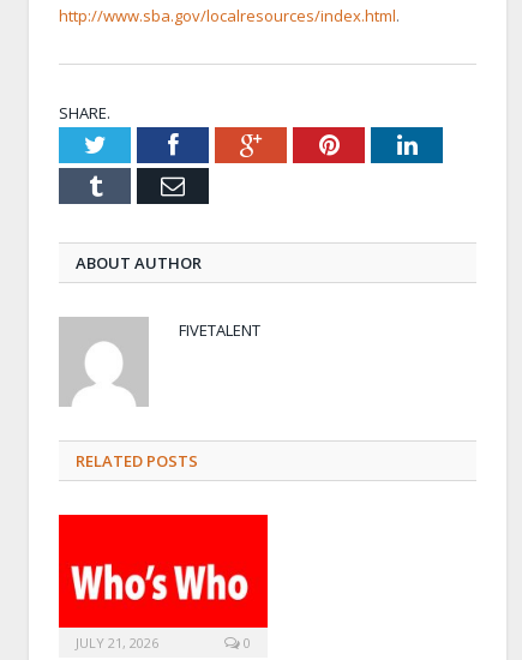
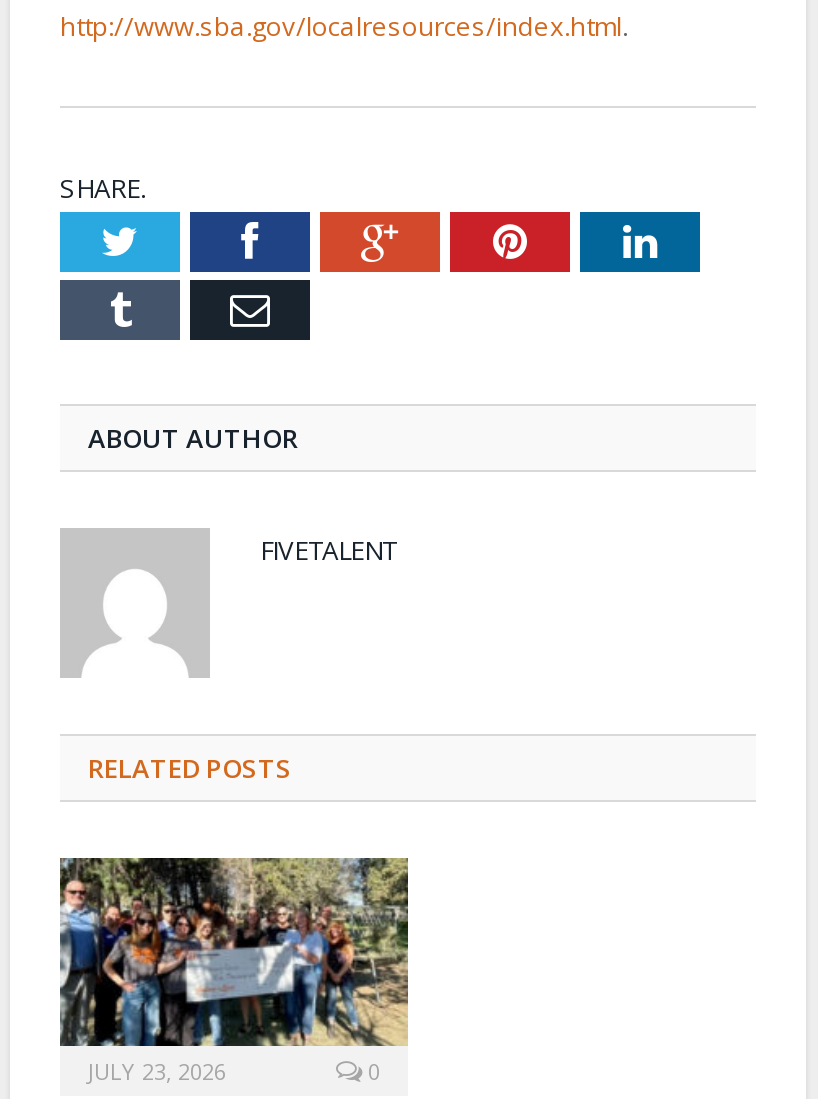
[58,514,269,651] [image] | JULY 21, 2026 -> [58,856,410,1086] [image] | JULY 23, 2026

